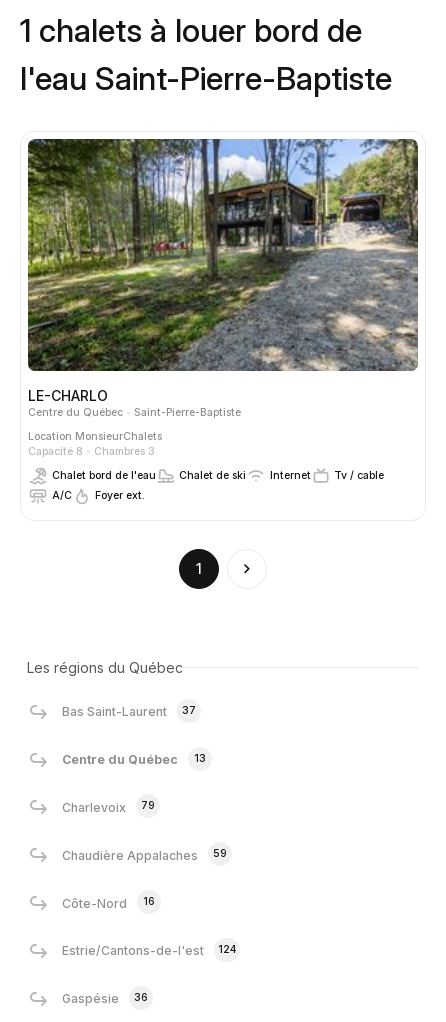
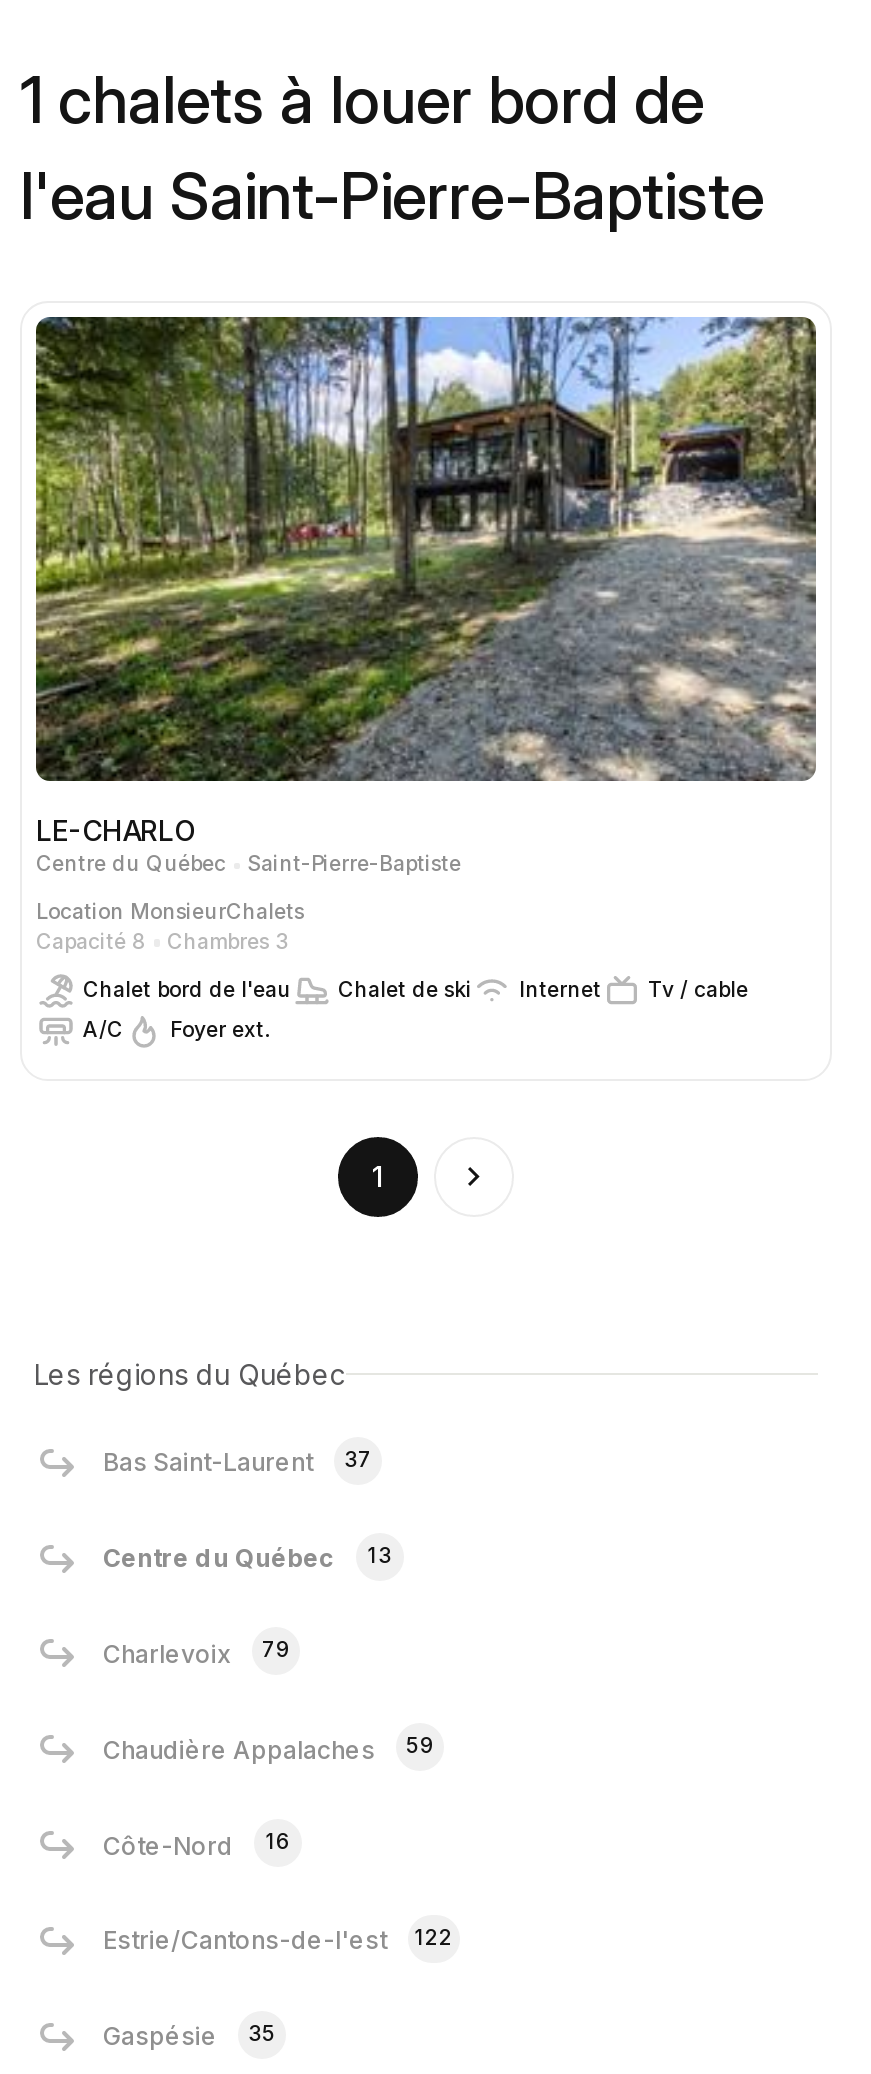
[61,943,236,958] Estrie/Cantons-de-l'est 124 -> [103,1925,453,1956] Estrie/Cantons-de-l'est 122
[61,991,148,1006] Gaspésie 36 -> [103,2020,276,2051] Gaspésie 35

